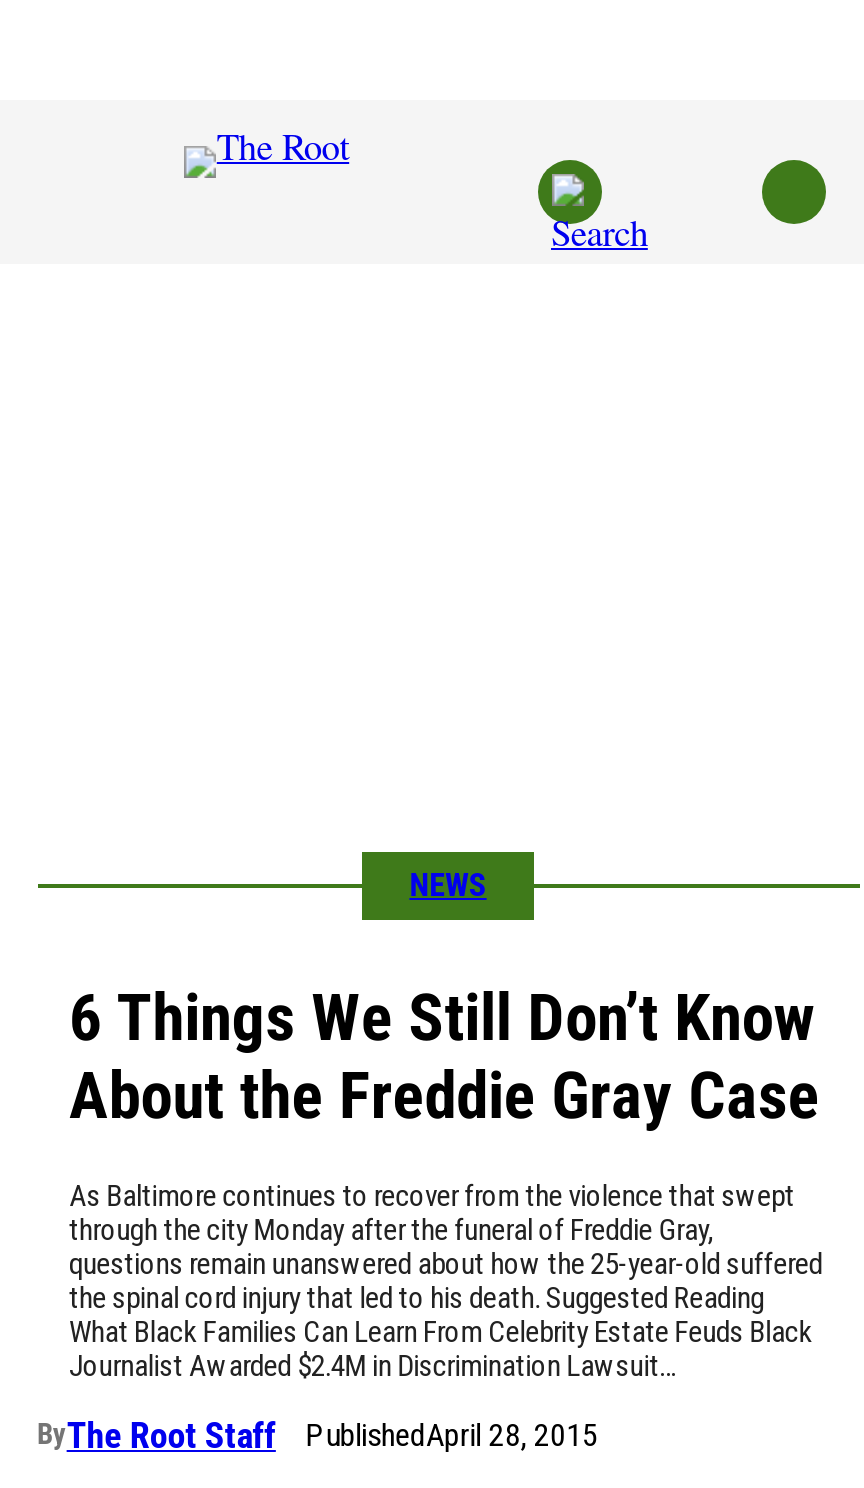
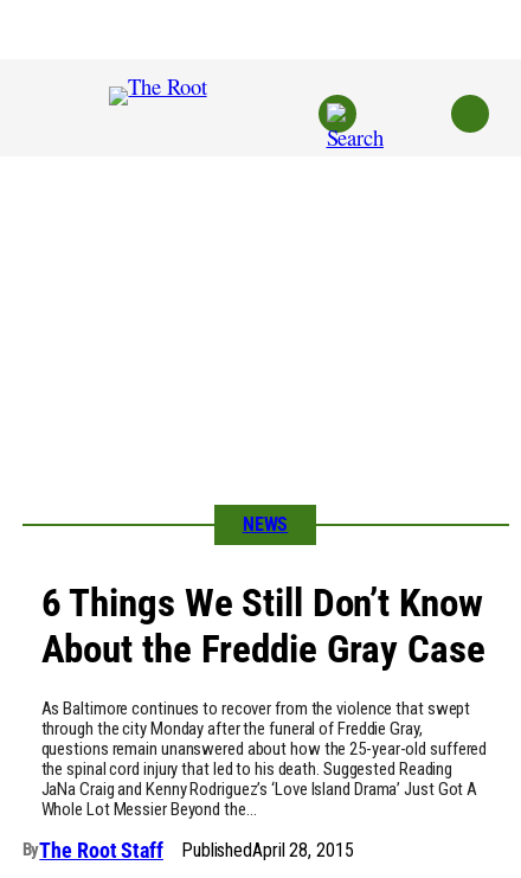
[69,1314,812,1384] What Black Families Can Learn From Celebrity Estate Feuds Black | Journalist Awarded $2.4M in Discrimination Lawsuit… -> [41,778,477,820] JaNa Craig and Kenny Rodriguez’s ‘Love Island Drama’ Just Got A | Whole Lot Messier Beyond the…

